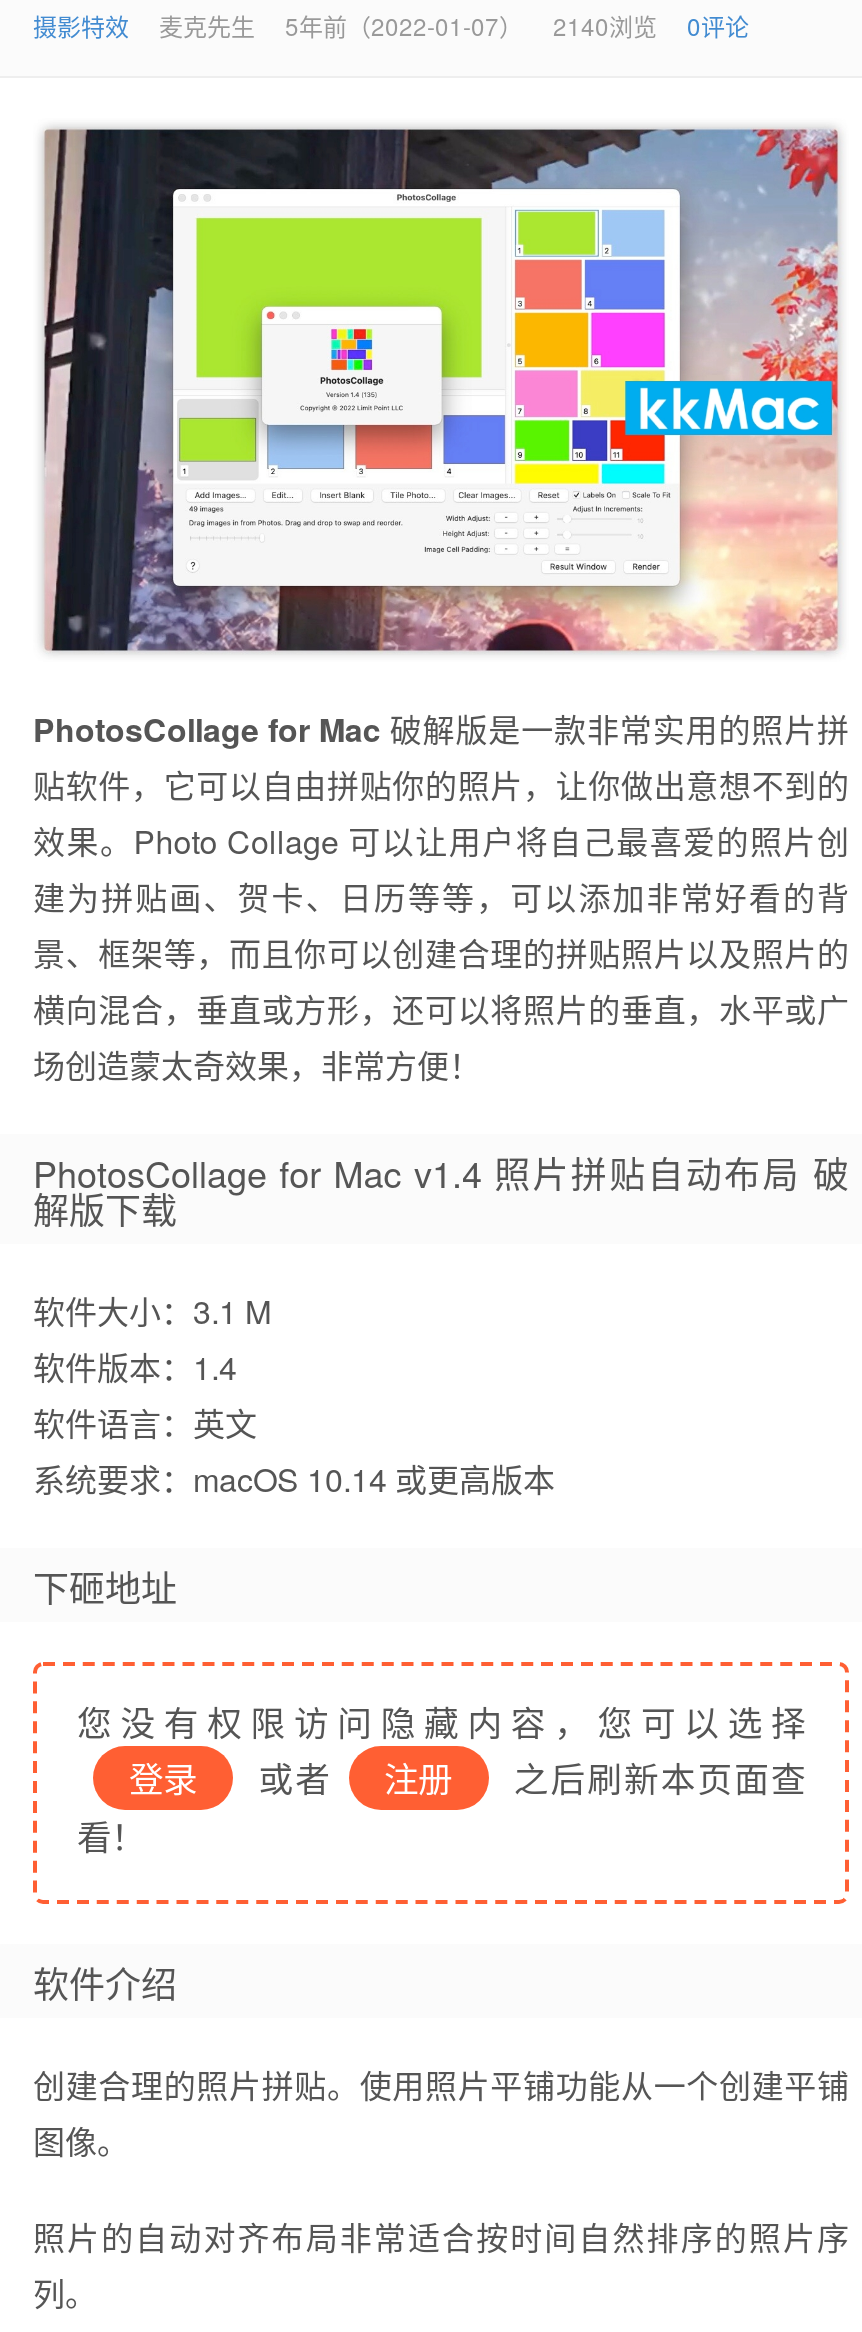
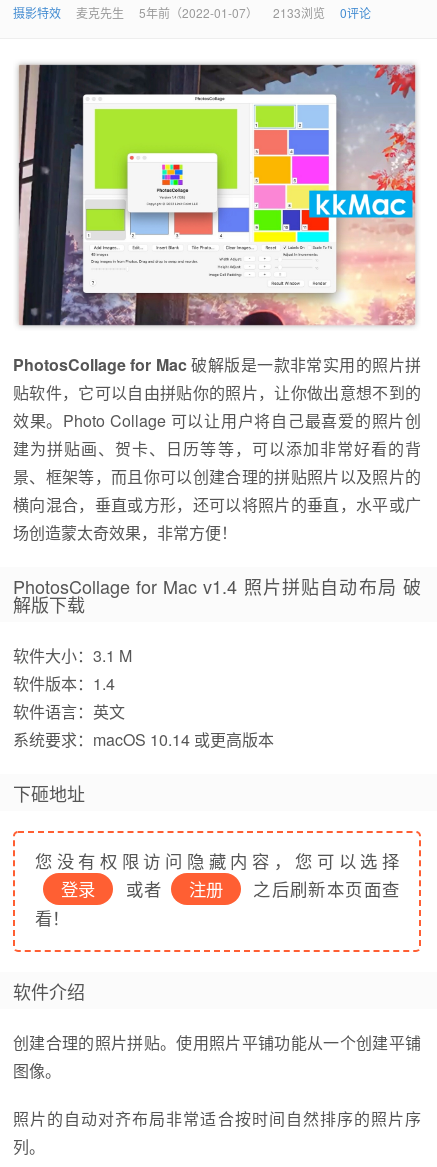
[33,8,749,42] 摄影特效 麦克先生 5年前（2022-01-07） 2140浏览 0评论 -> [13,4,371,21] 摄影特效 麦克先生 5年前（2022-01-07） 2133浏览 0评论

